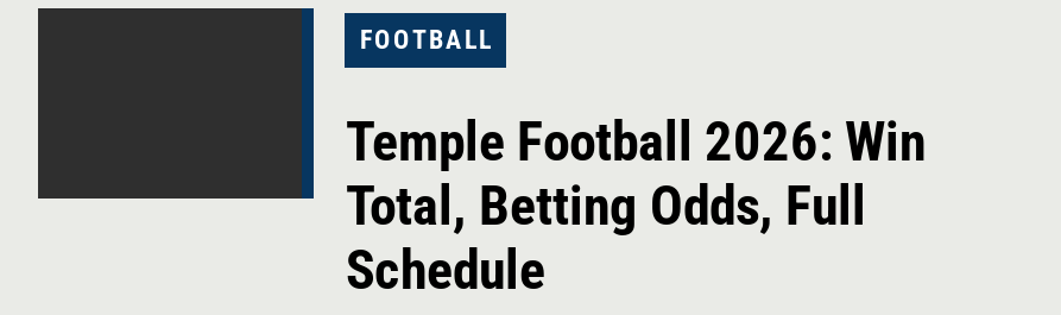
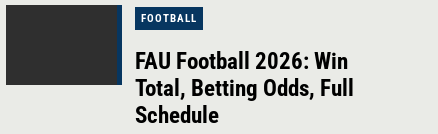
[346,110,926,174] Temple Football 2026: Win -> [135,48,348,75] FAU Football 2026: Win

